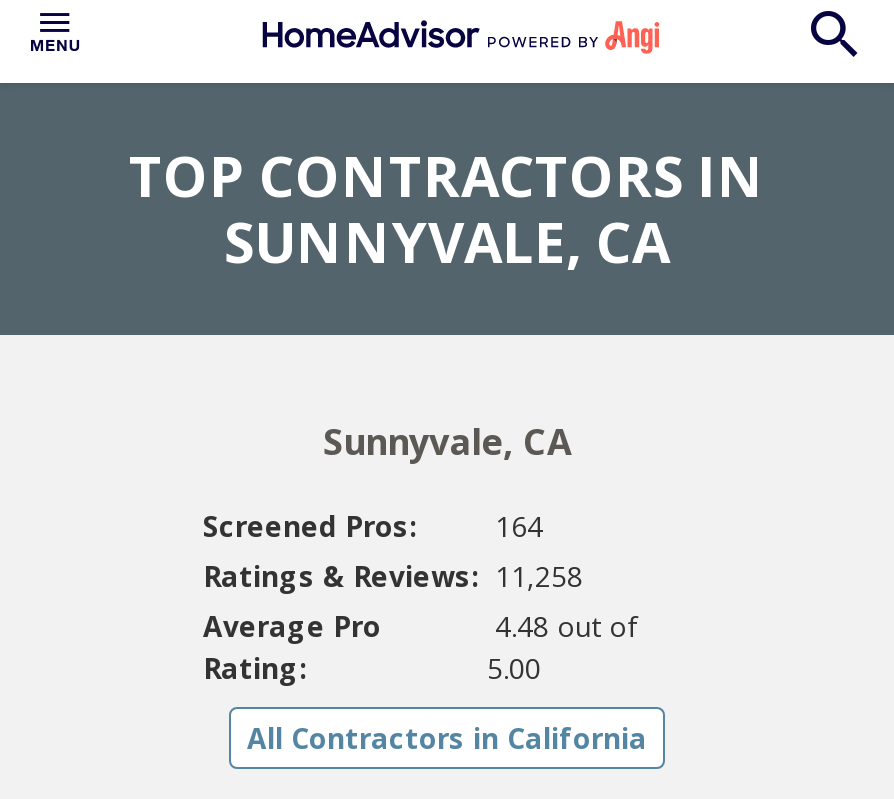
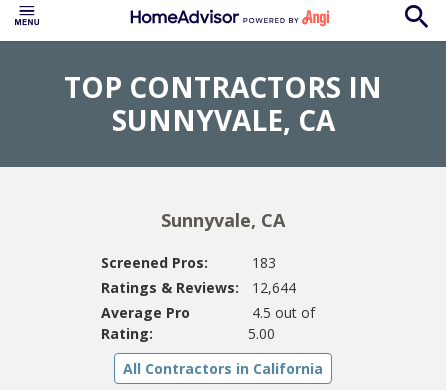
[487,507,543,545] 164 -> [248,253,276,272] 183
[203,557,583,595] Ratings & Reviews: 11,258 -> [101,278,296,297] Ratings & Reviews: 12,644
[487,607,637,645] 4.48 out of -> [248,303,315,322] 4.5 out of

